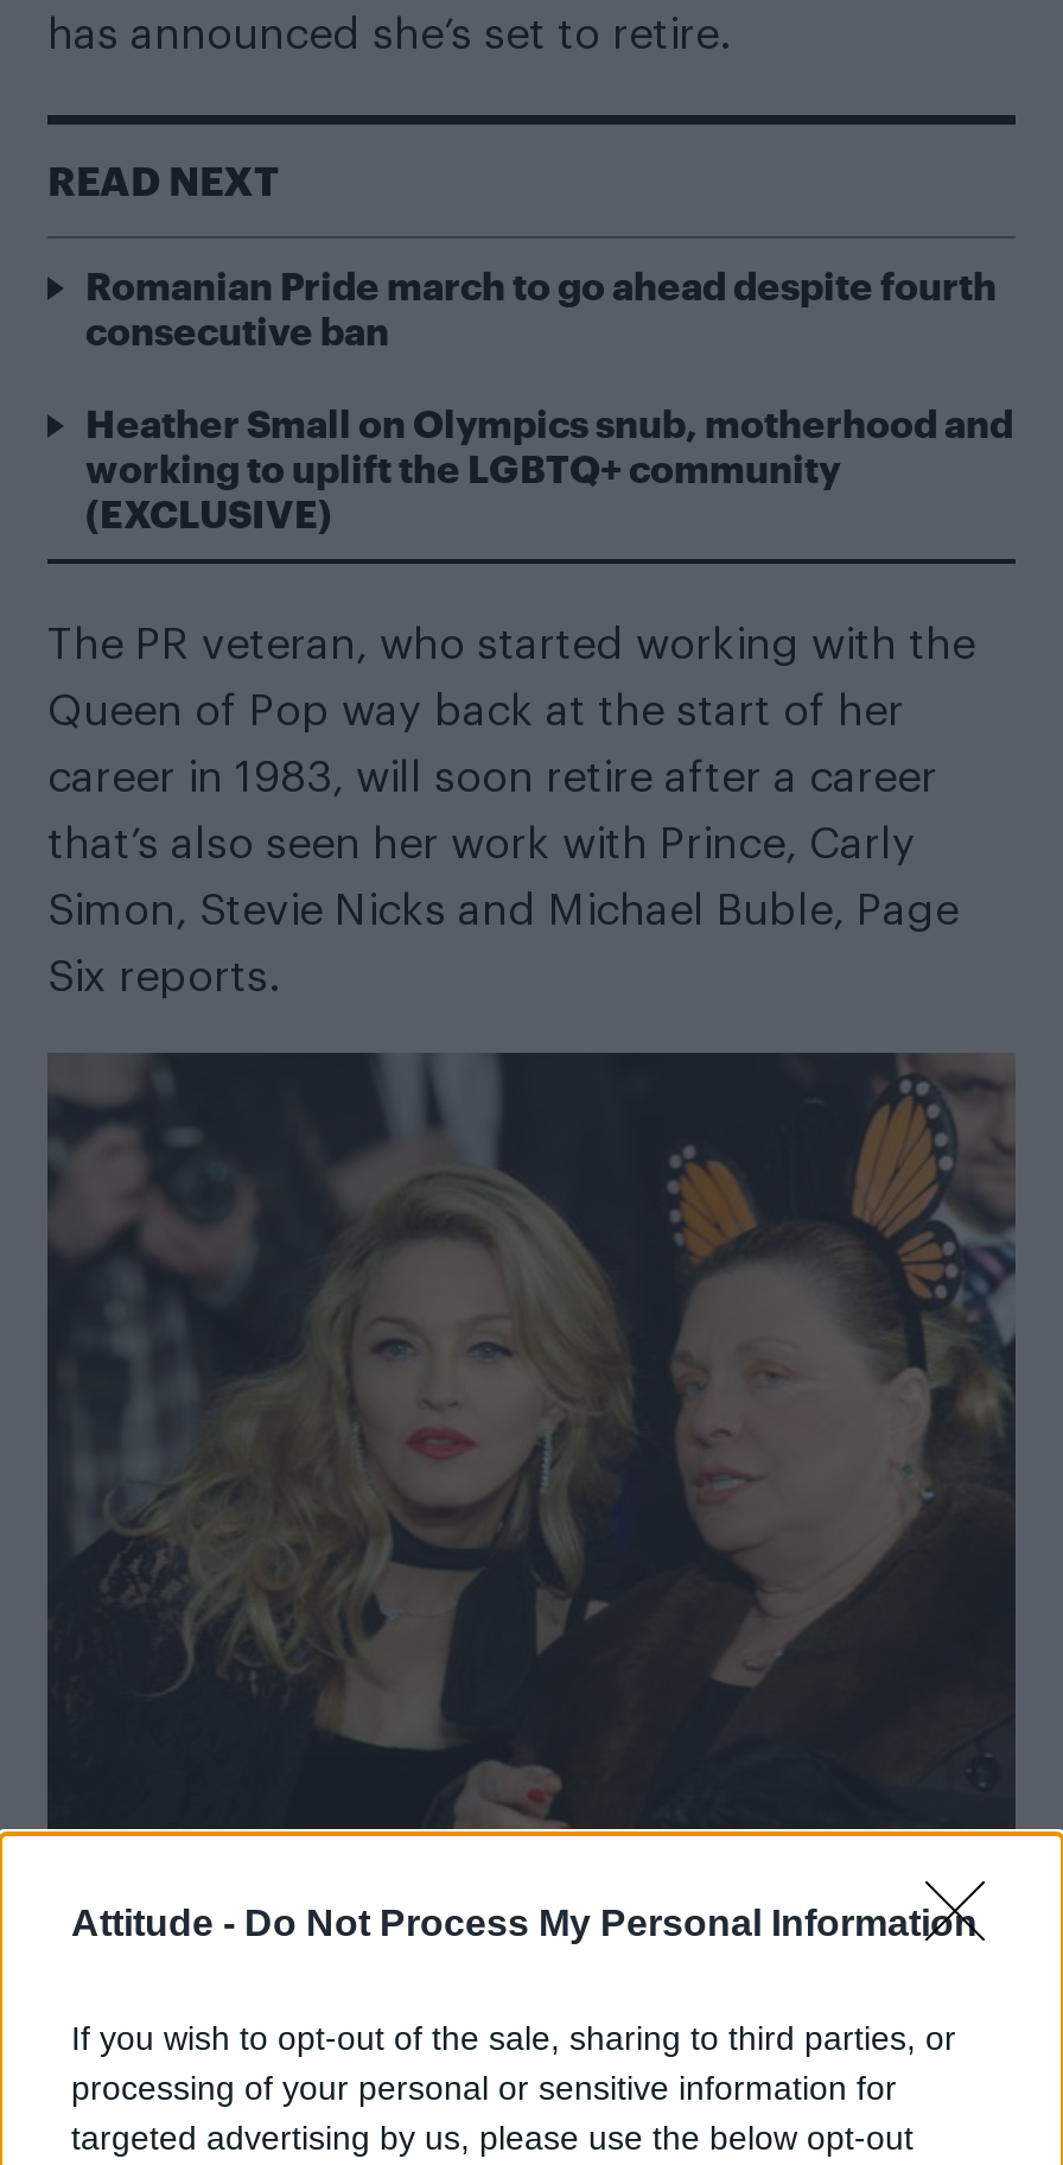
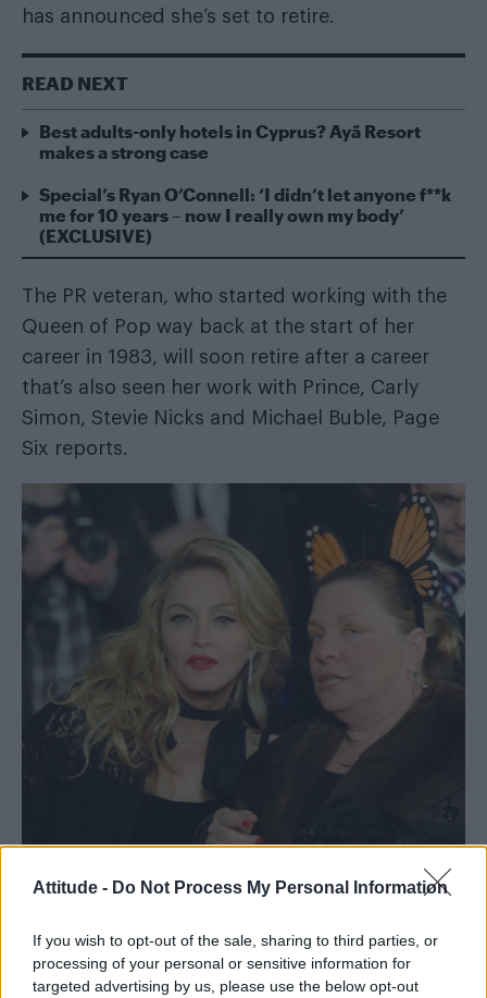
[85,261,997,352] Romanian Pride march to go ahead despite fourth | consecutive ban -> [39,120,421,162] Best adults-only hotels in Cyprus? Ayã Resort | makes a strong case
[85,399,1013,489] Heather Small on Olympics snub, motherhood and | working to uplift the LGBTQ+ community -> [39,183,451,225] Special’s Ryan O’Connell: ‘I didn’t let anyone f**k | me for 10 years – now I really own my body’

